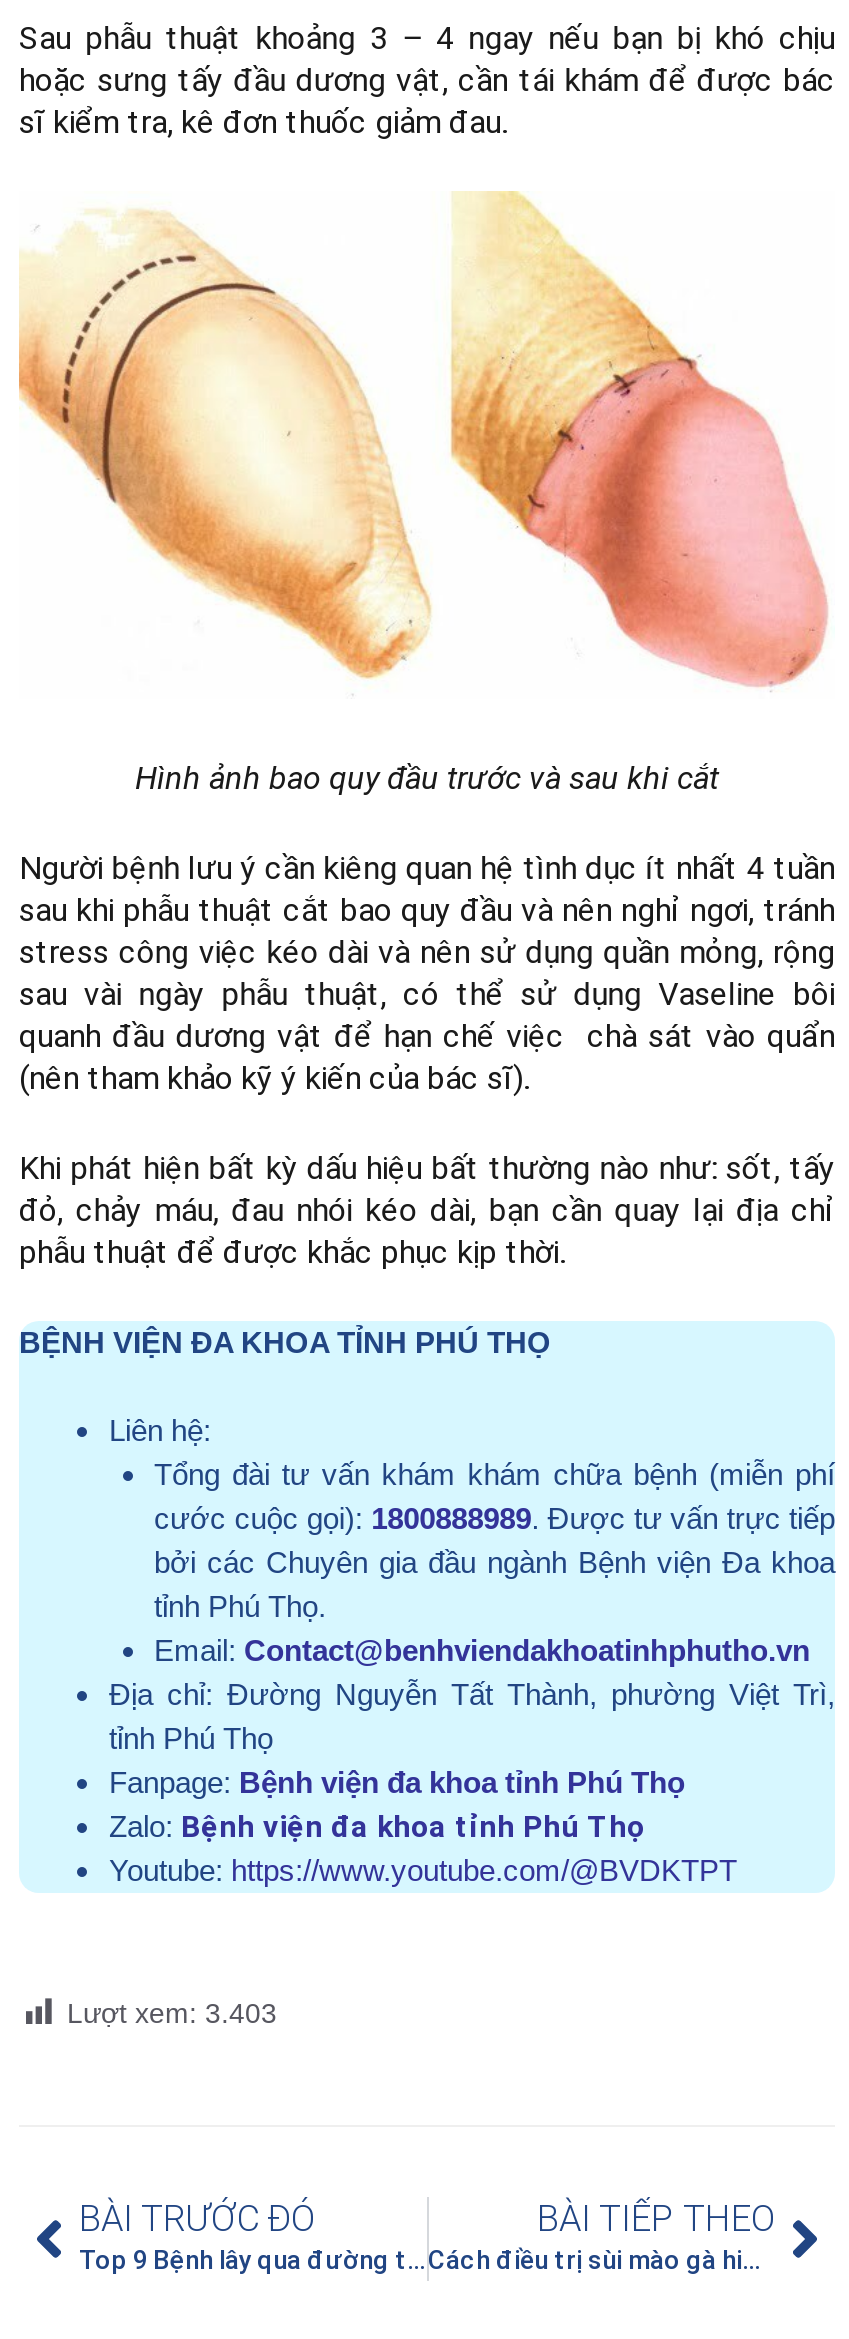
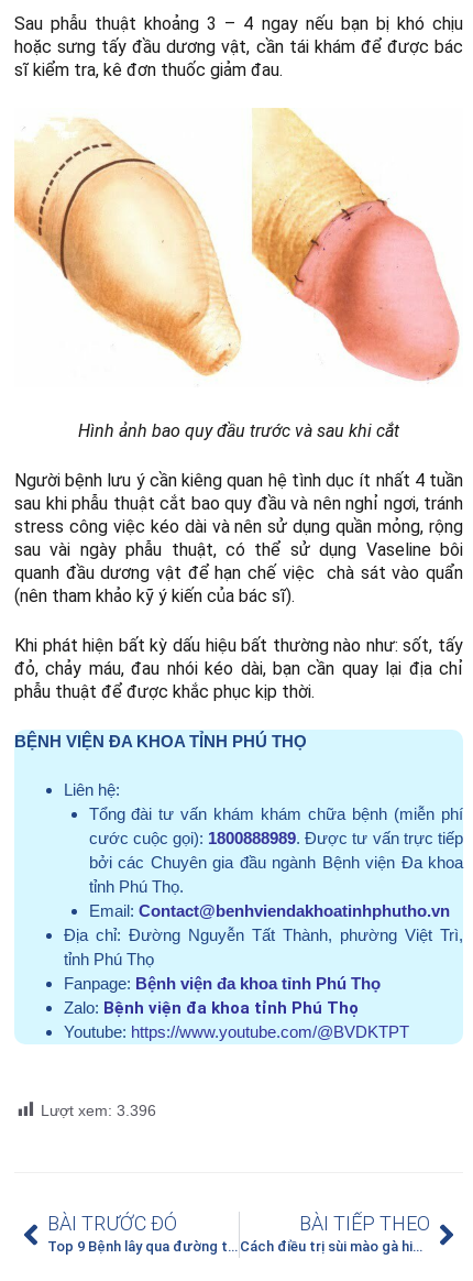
[67,1996,277,2028] Lượt xem: 3.403 -> [41,1101,156,1119] Lượt xem: 3.396

